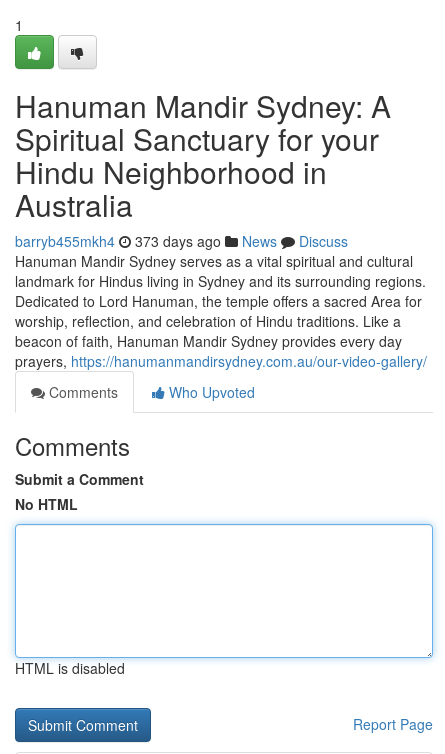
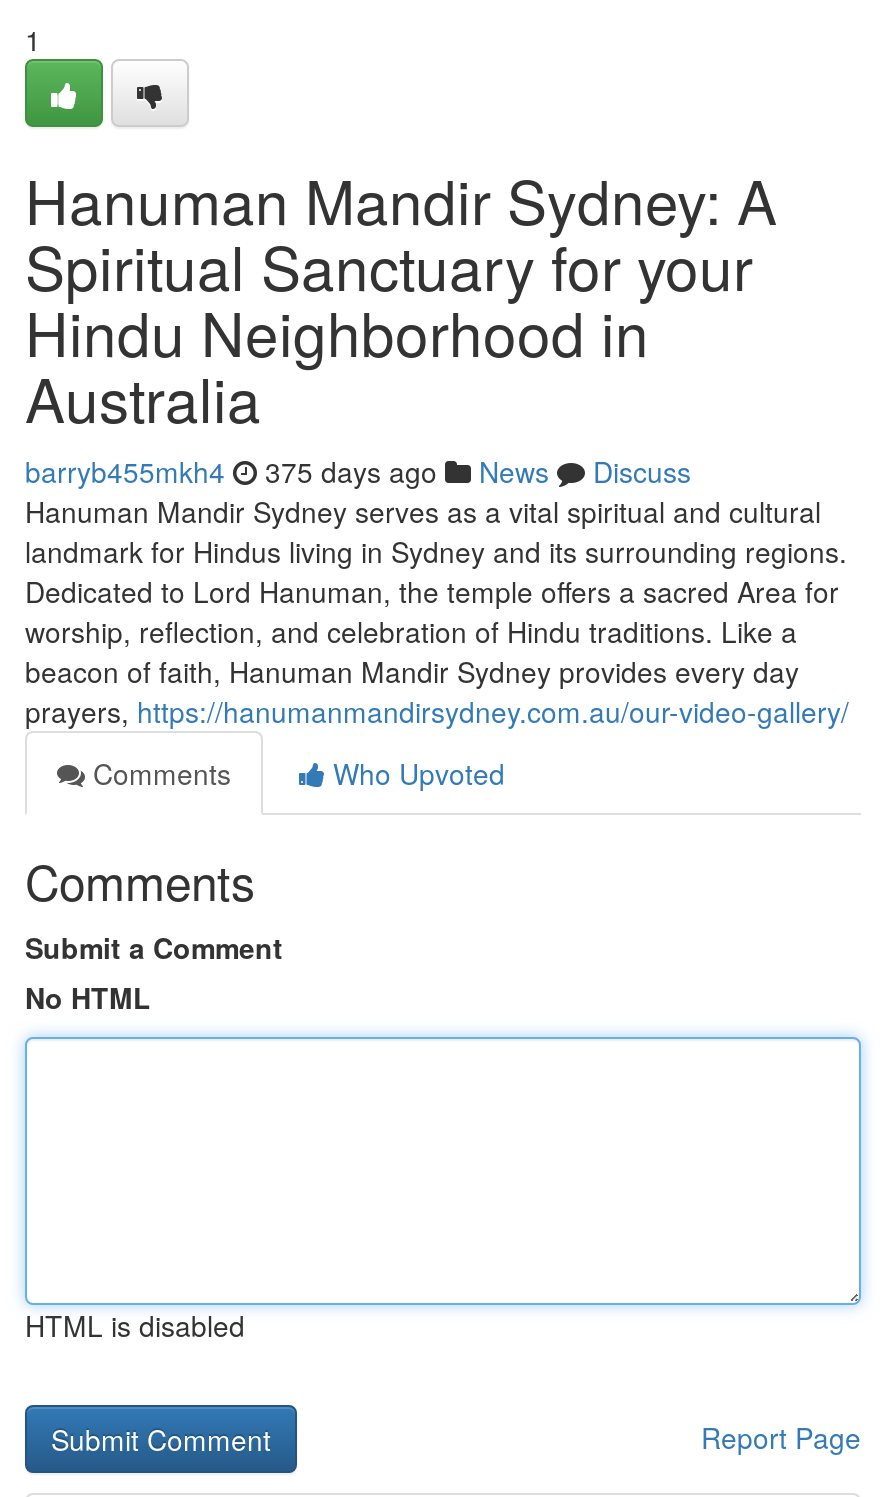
[15,231,348,251] barryb455mkh4 373 days ago News Discuss -> [25,451,691,491] barryb455mkh4 375 days ago News Discuss

